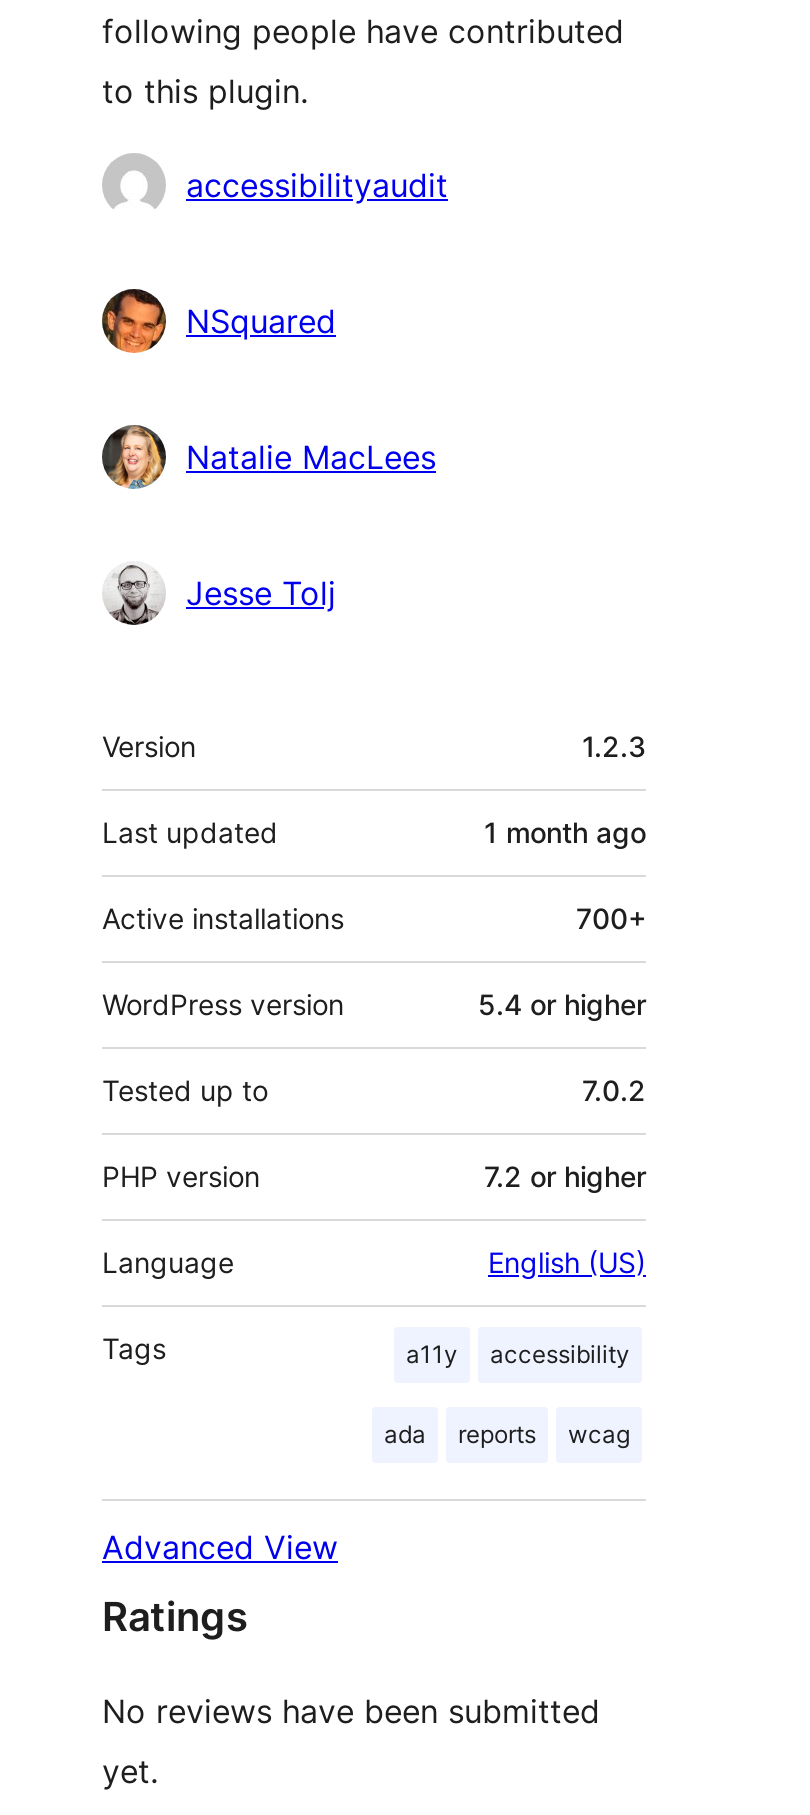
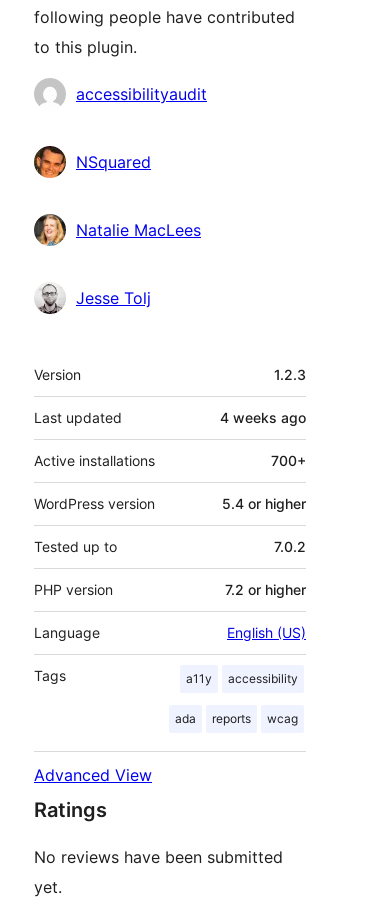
[484,816,646,850] 1 month ago -> [220,409,306,426] 4 weeks ago

